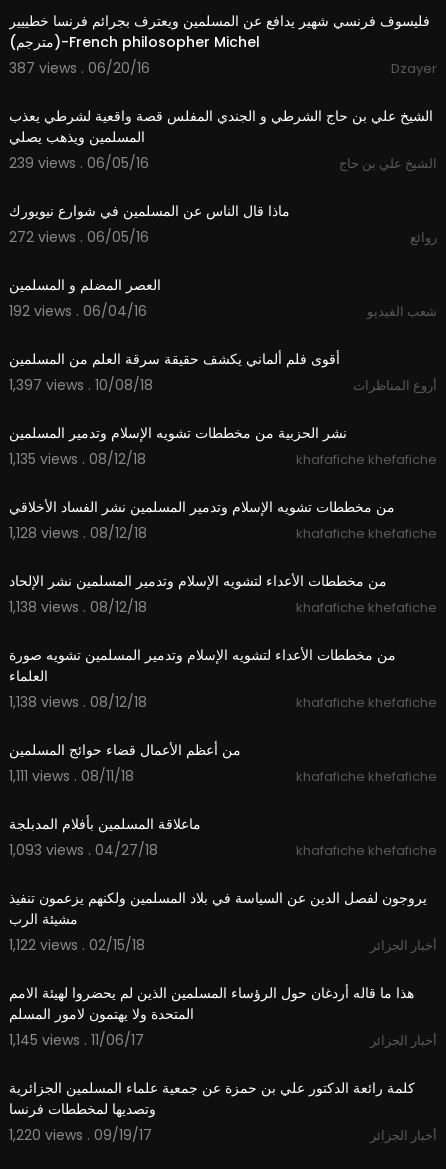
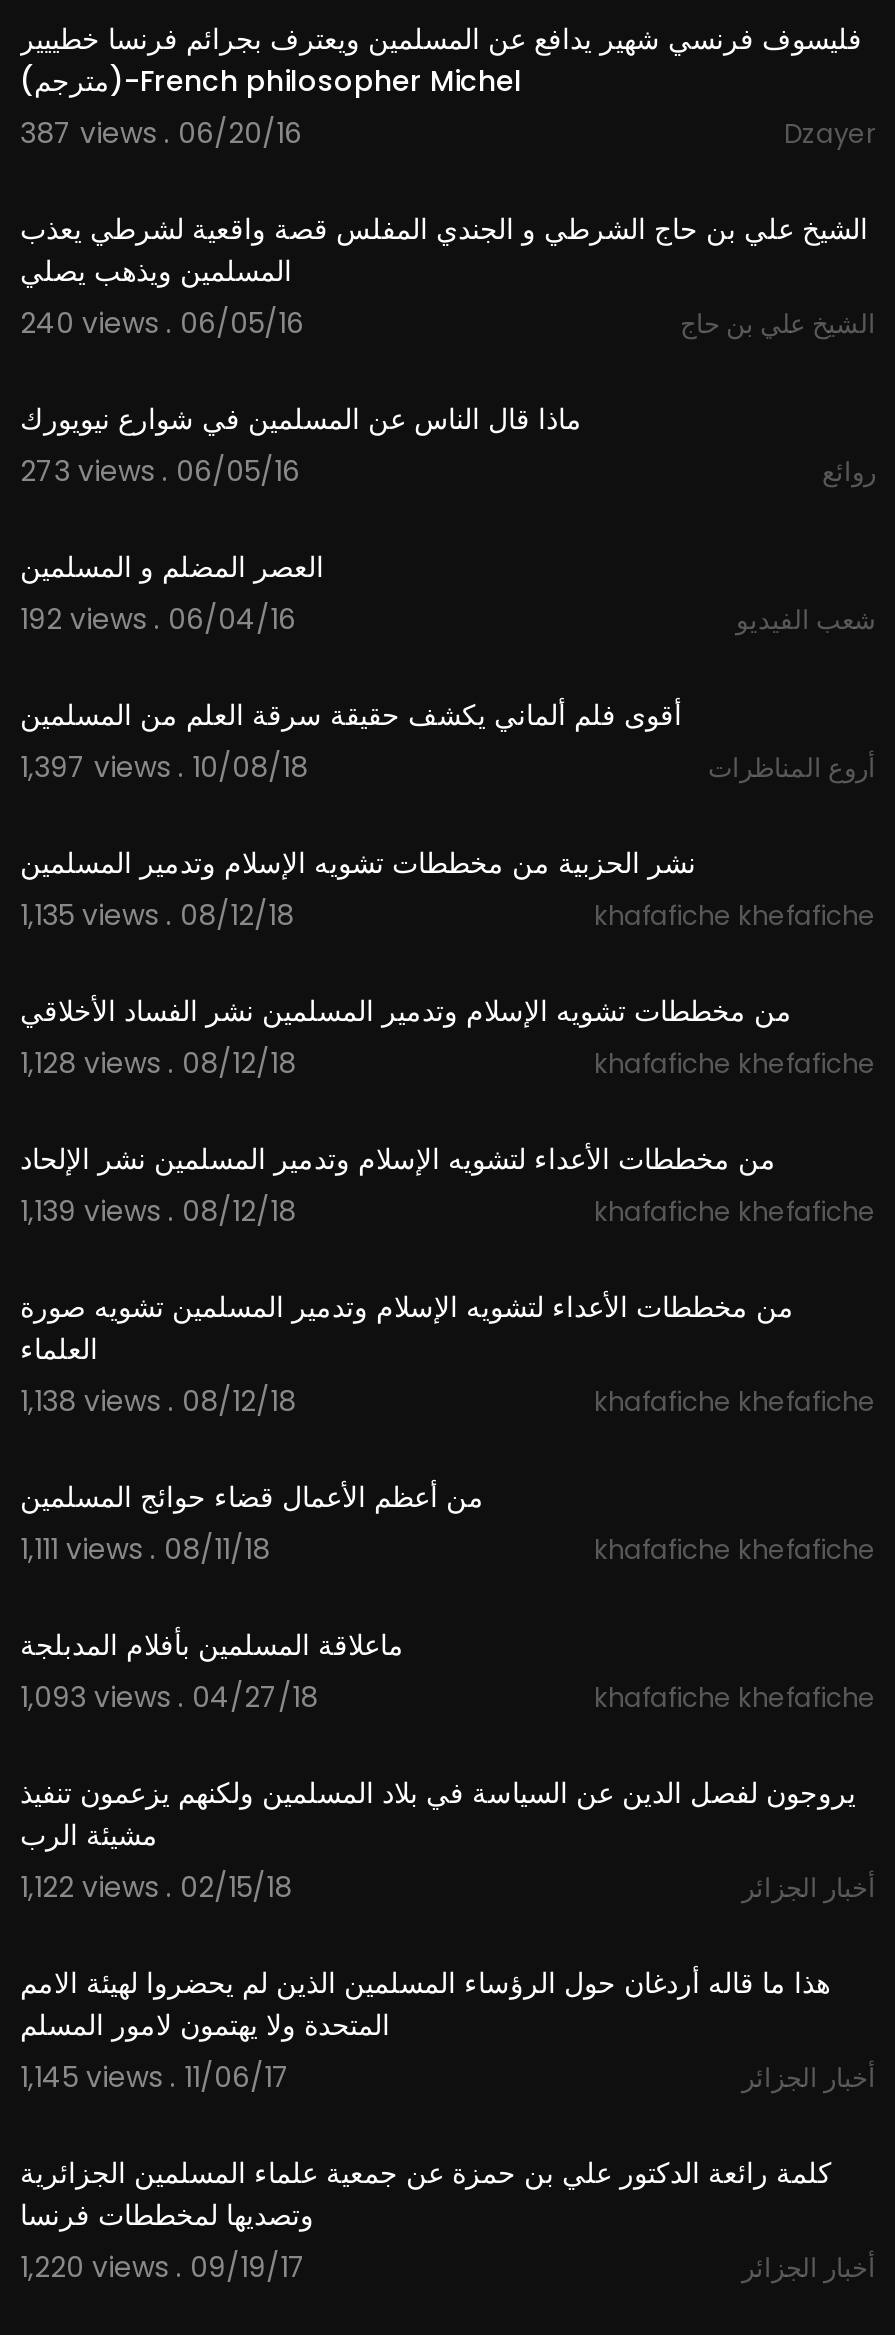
[9,153,149,173] 239 views . 06/05/16 -> [20,303,304,343] 240 views . 06/05/16
[9,227,149,247] 272 views . 06/05/16 -> [20,451,300,491] 273 views . 06/05/16
[9,597,147,617] 1,138 views . 08/12/18 -> [20,1191,296,1231] 1,139 views . 08/12/18

